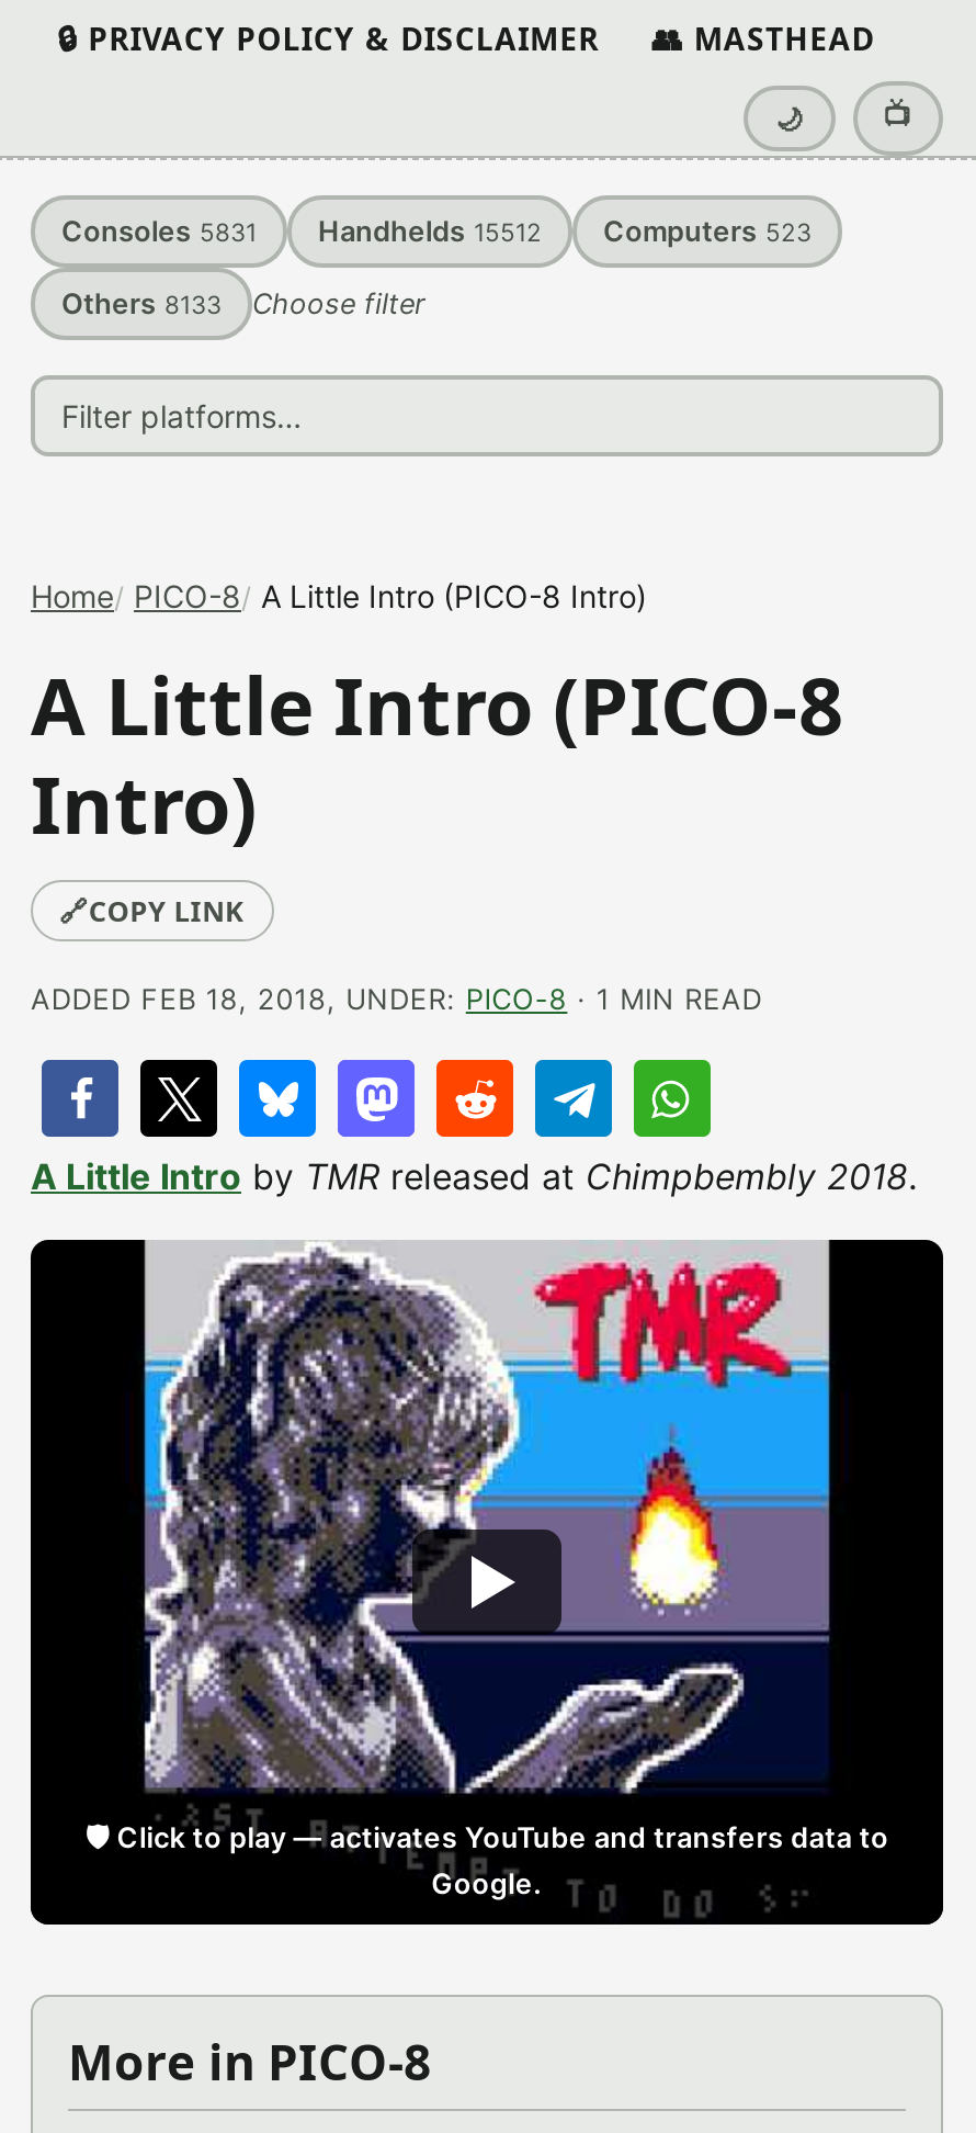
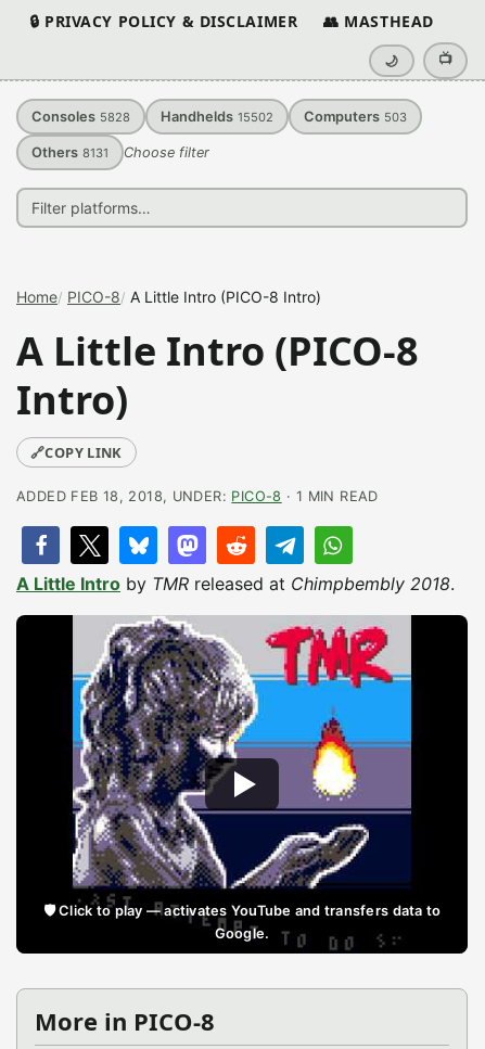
[61,215,257,248] Consoles 5831 -> [31,108,130,125] Consoles 5828
[318,215,542,248] Handhelds 15512 -> [161,108,273,125] Handhelds 15502
[603,215,812,248] Computers 523 -> [304,108,407,125] Computers 503
[61,287,425,320] Others 8133 Choose filter -> [31,144,209,161] Others 8131 Choose filter

